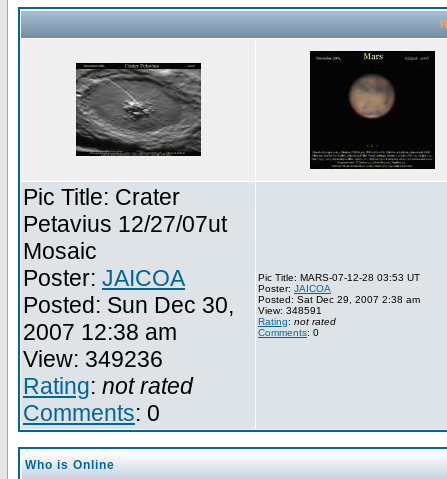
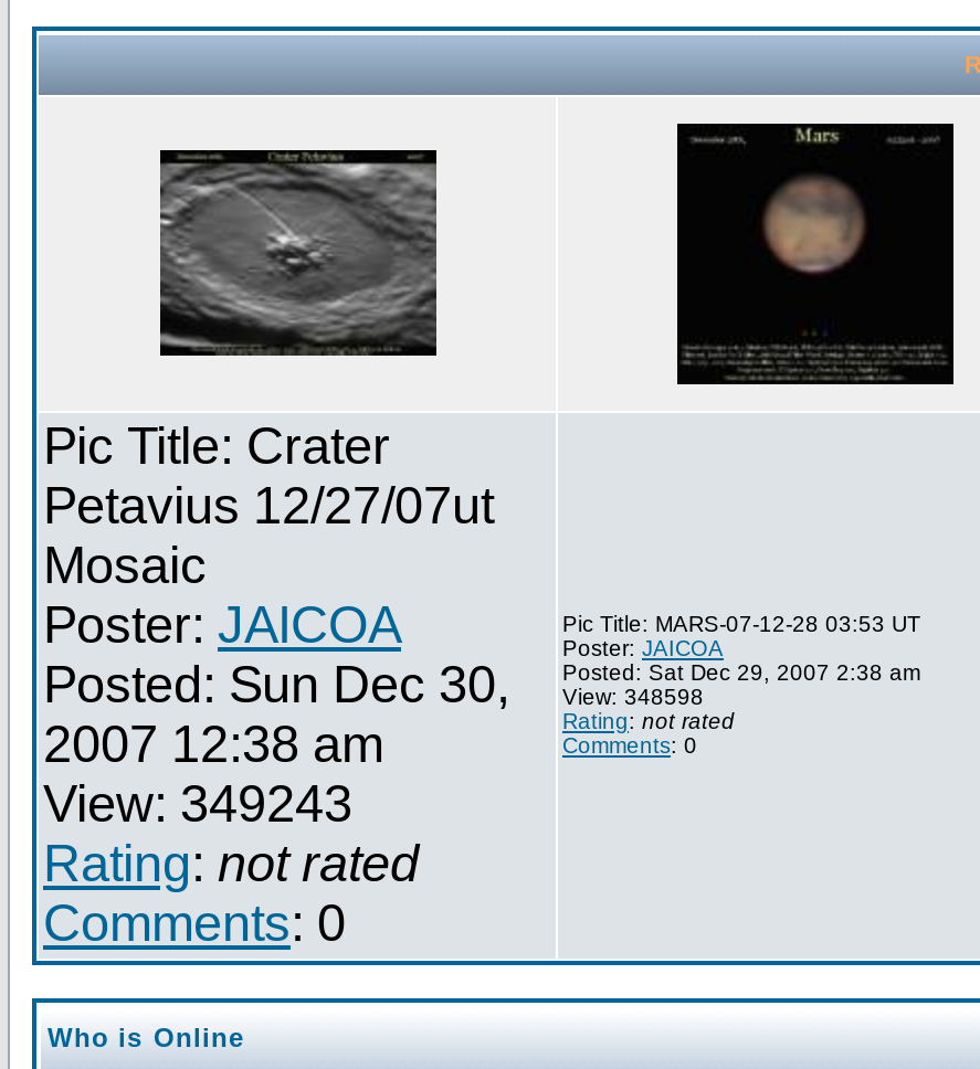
[258,305,322,316] View: 348591 -> [562,685,704,709] View: 348598
[23,346,163,372] View: 349236 -> [43,775,352,833] View: 349243

